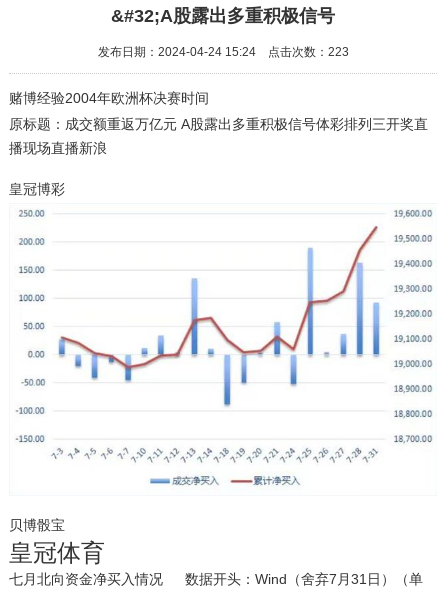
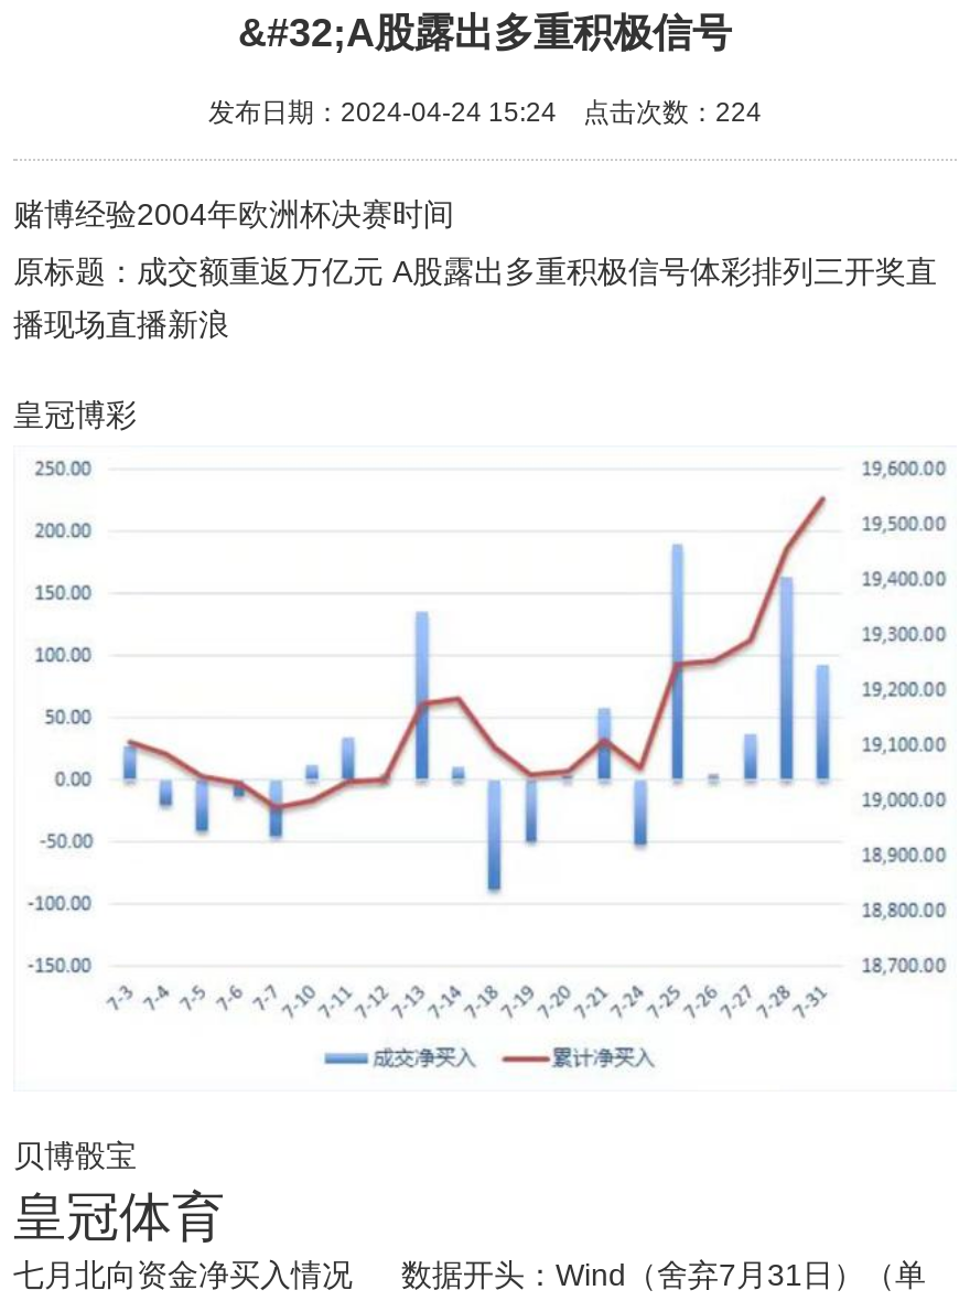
[97,45,348,59] 发布日期：2024-04-24 15:24 点击次数：223 -> [208,98,762,129] 发布日期：2024-04-24 15:24 点击次数：224

